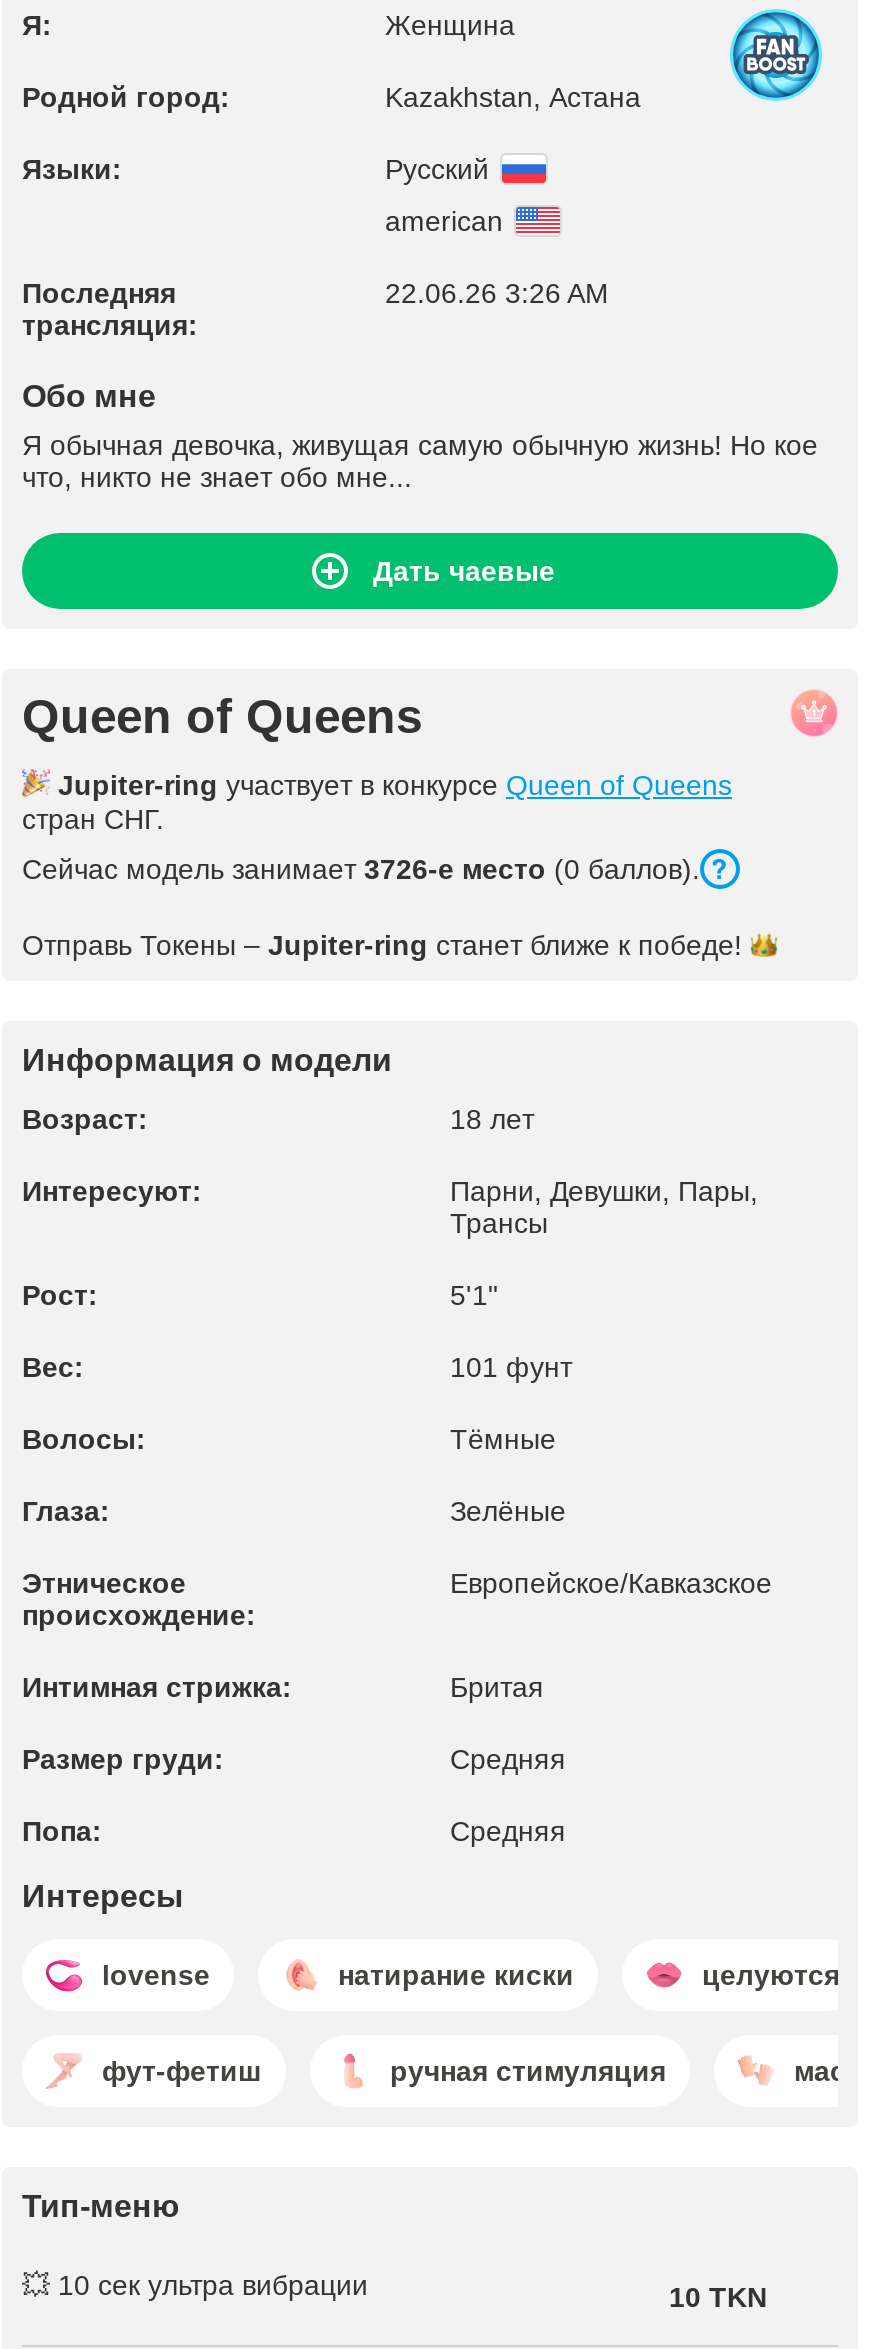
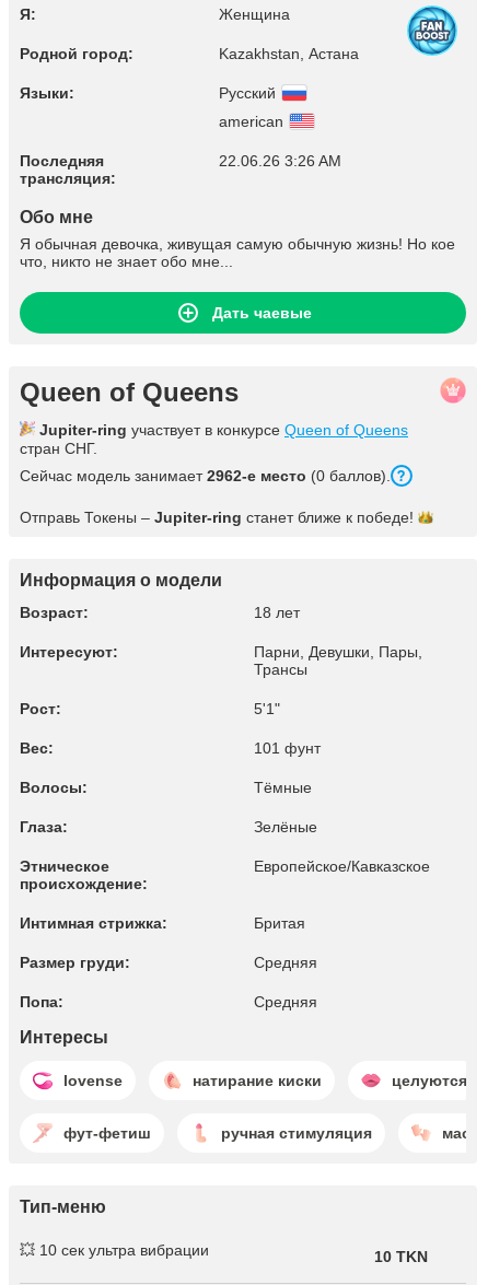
[22,853,700,885] Сейчас модель занимает 3726-е место (0 баллов). -> [20,467,391,484] Сейчас модель занимает 2962-е место (0 баллов).

